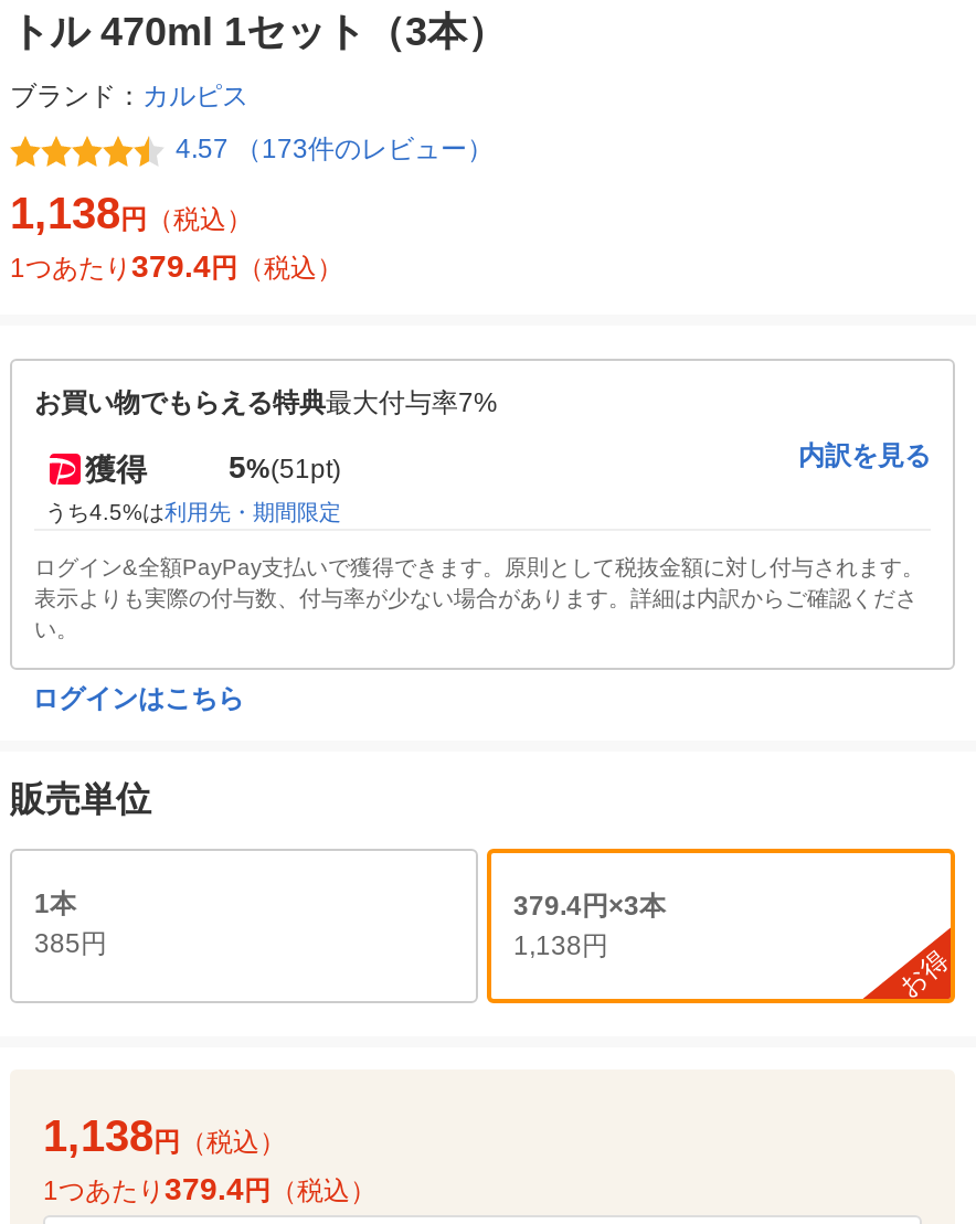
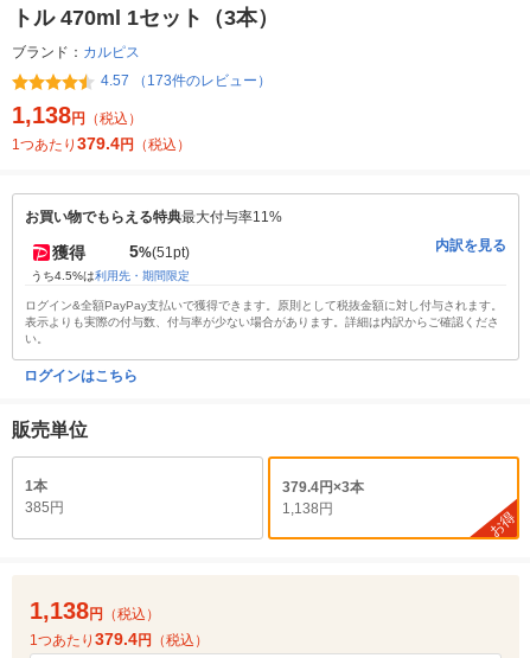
[34,388,498,419] お買い物でもらえる特典最大付与率7% -> [25,209,282,226] お買い物でもらえる特典最大付与率11%

